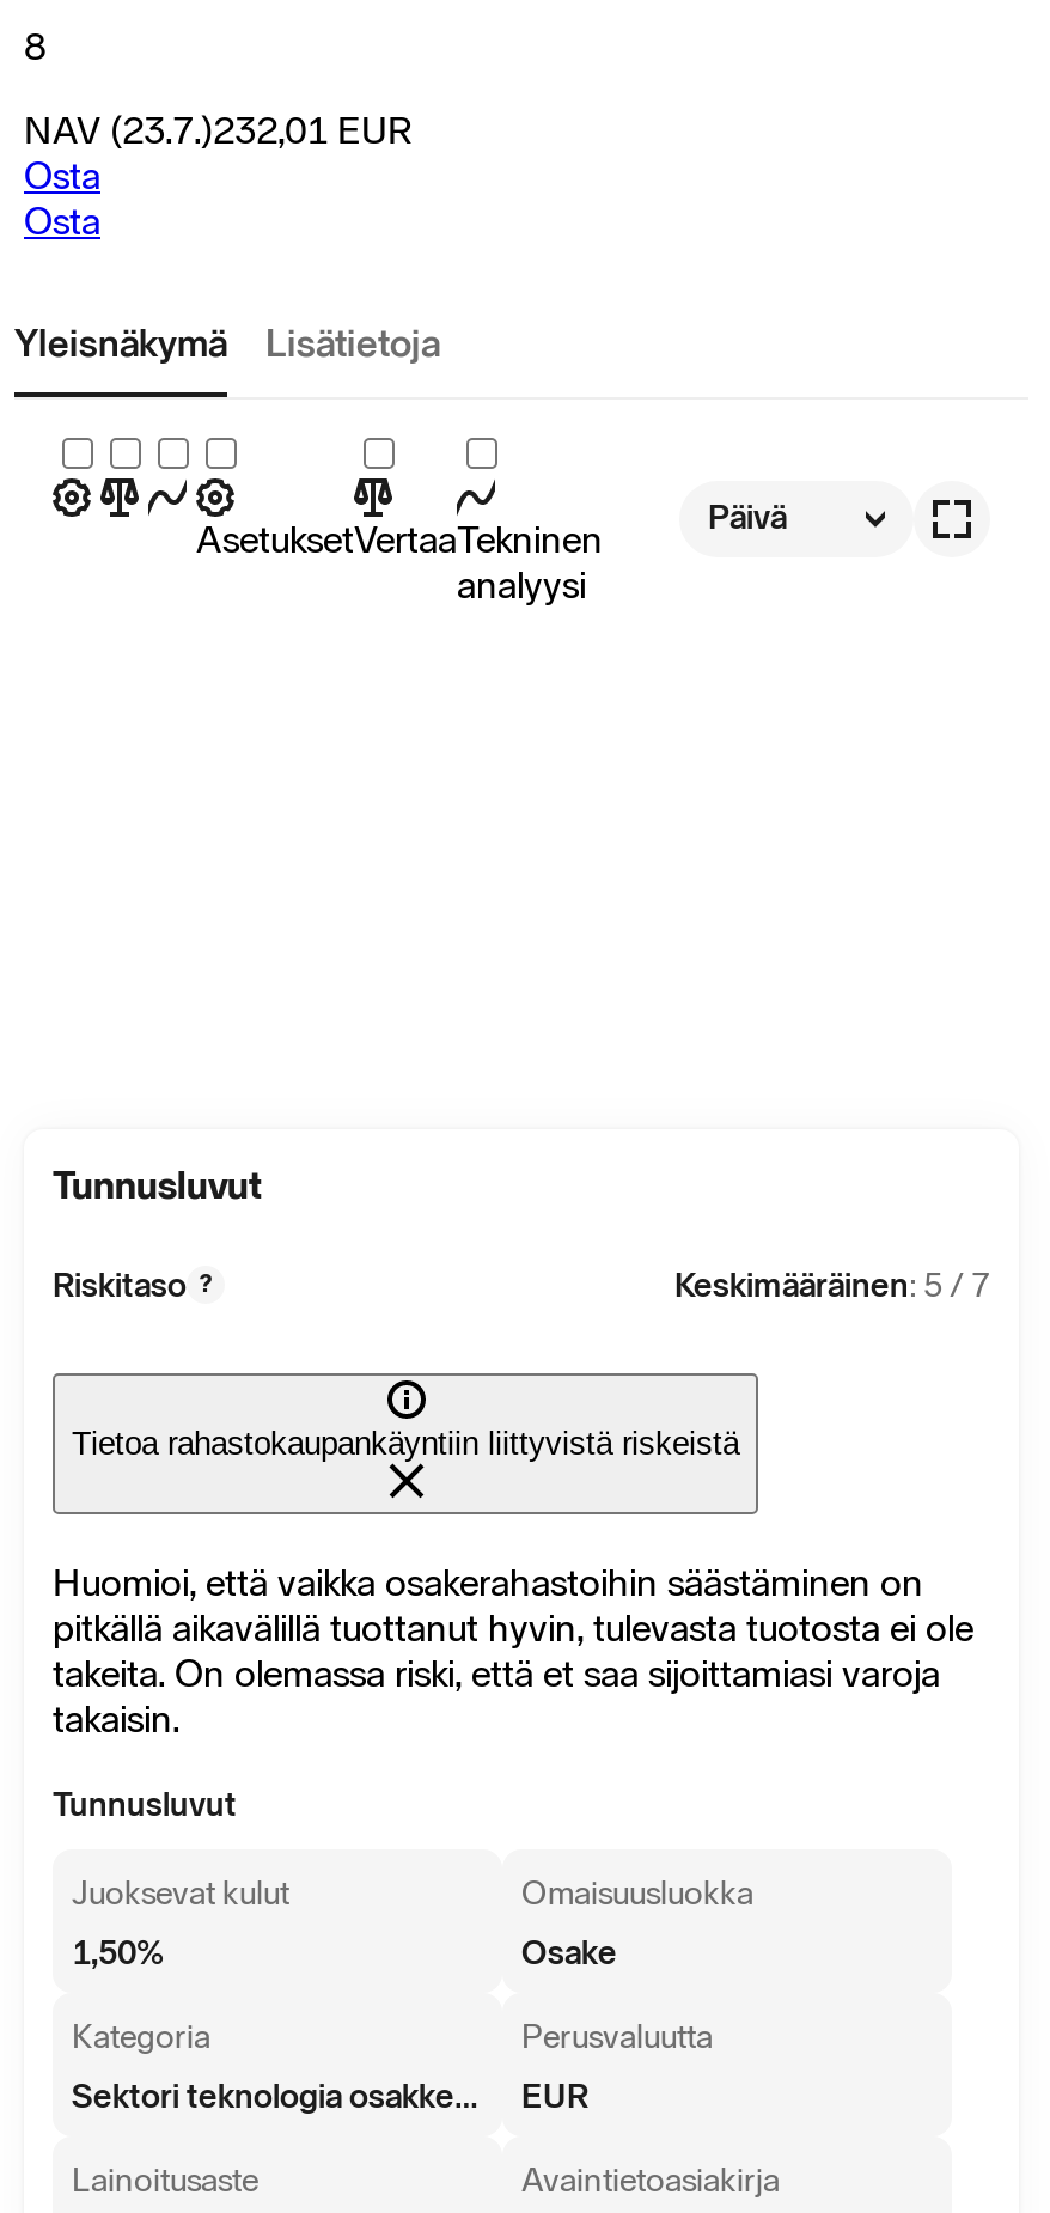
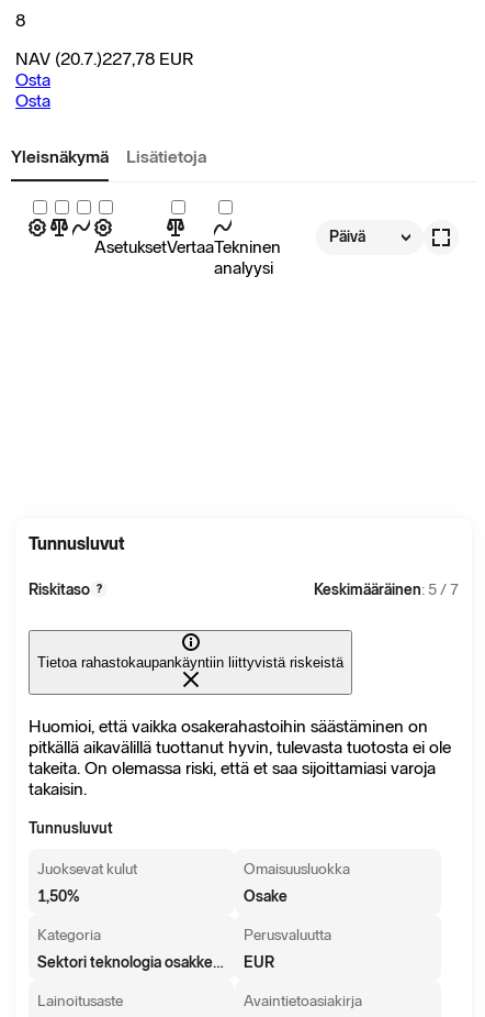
[24,107,411,152] NAV (23.7.)232,01 EUR -> [15,48,193,69] NAV (20.7.)227,78 EUR

